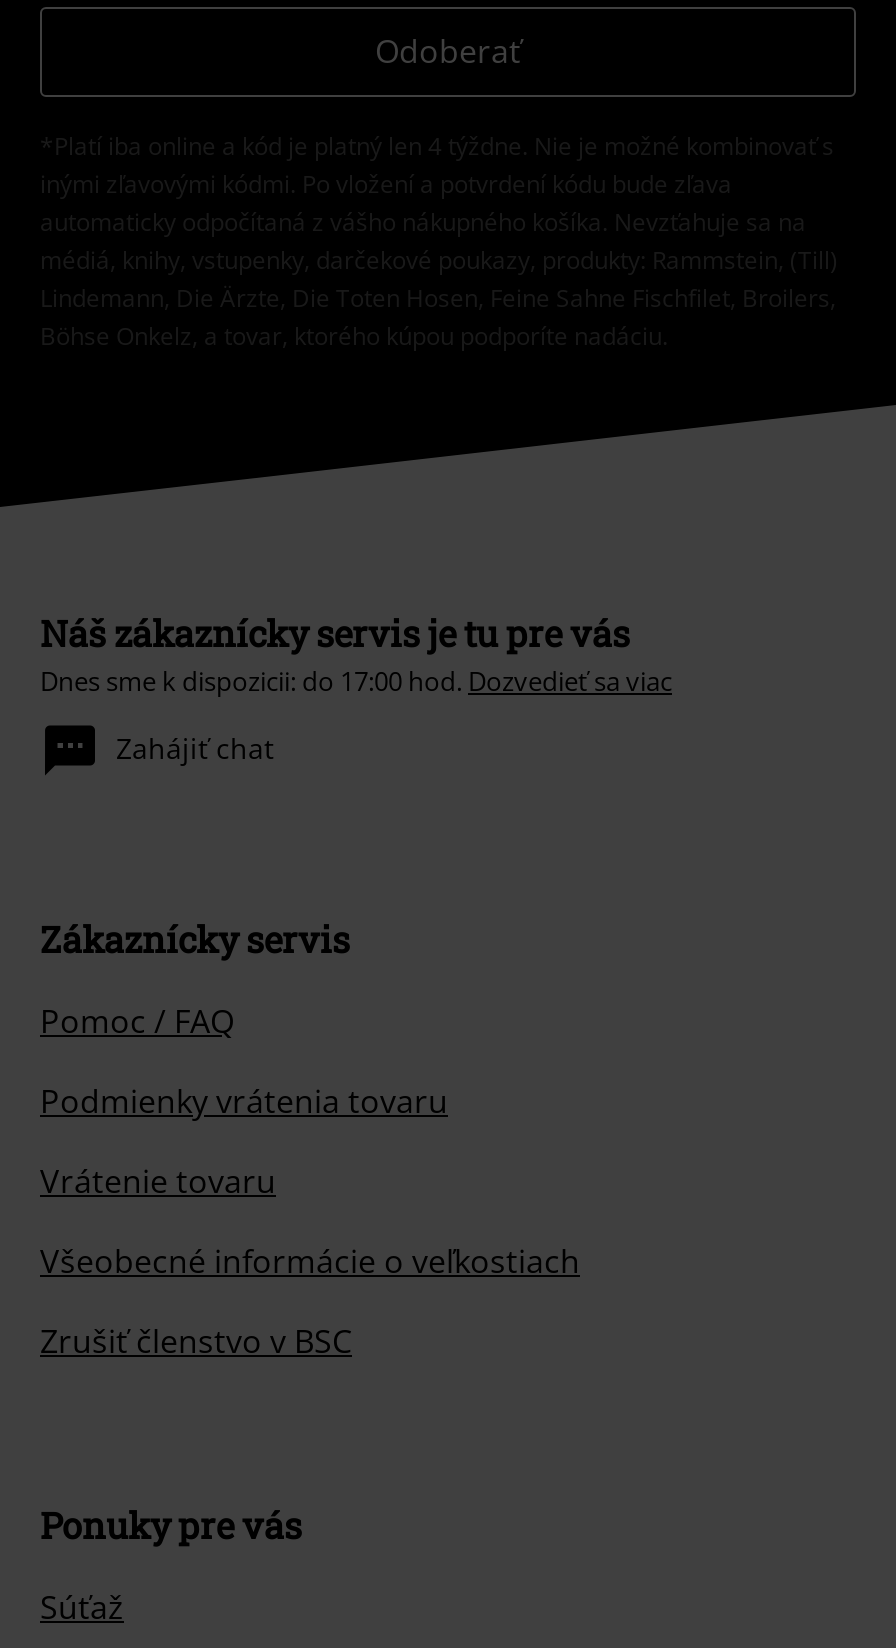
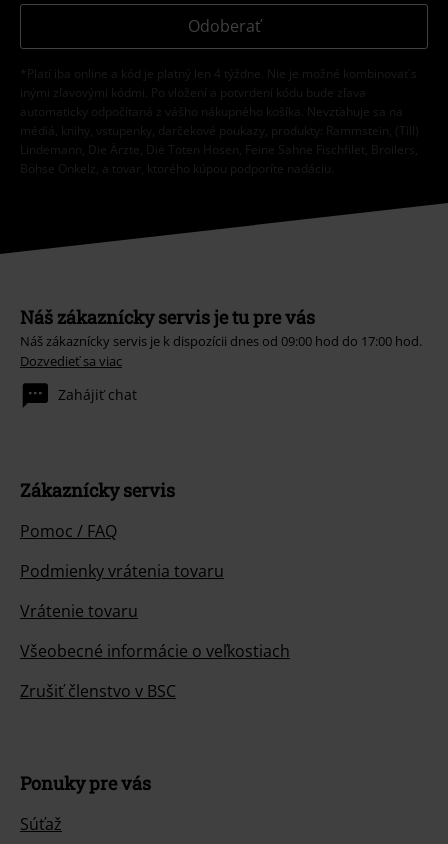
[40,663,672,699] Dnes sme k dispozicii: do 17:00 hod. Dozvedieť sa viac -> [20,332,422,370] Náš zákaznícky servis je k dispozícii dnes od 09:00 hod do 17:00 hod. | Dozvedieť sa viac

